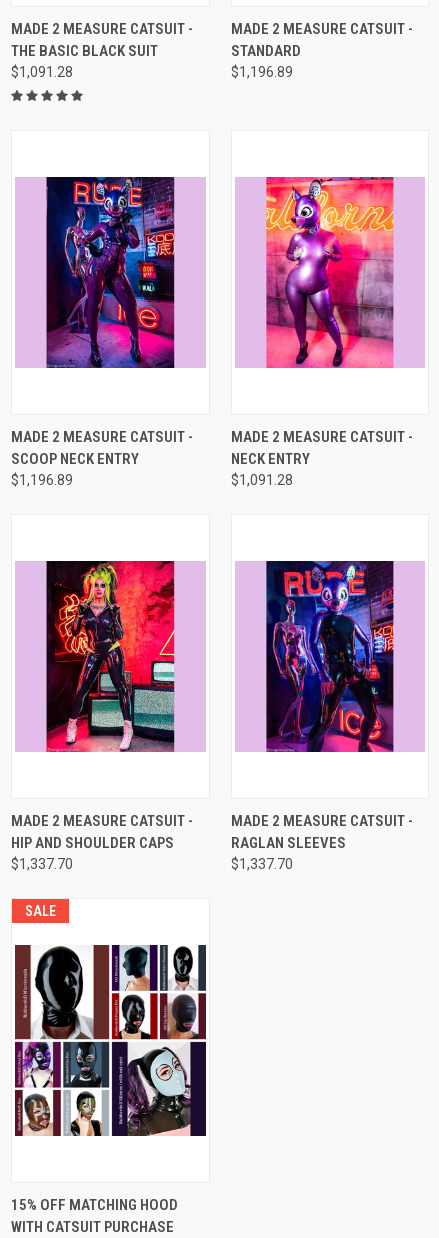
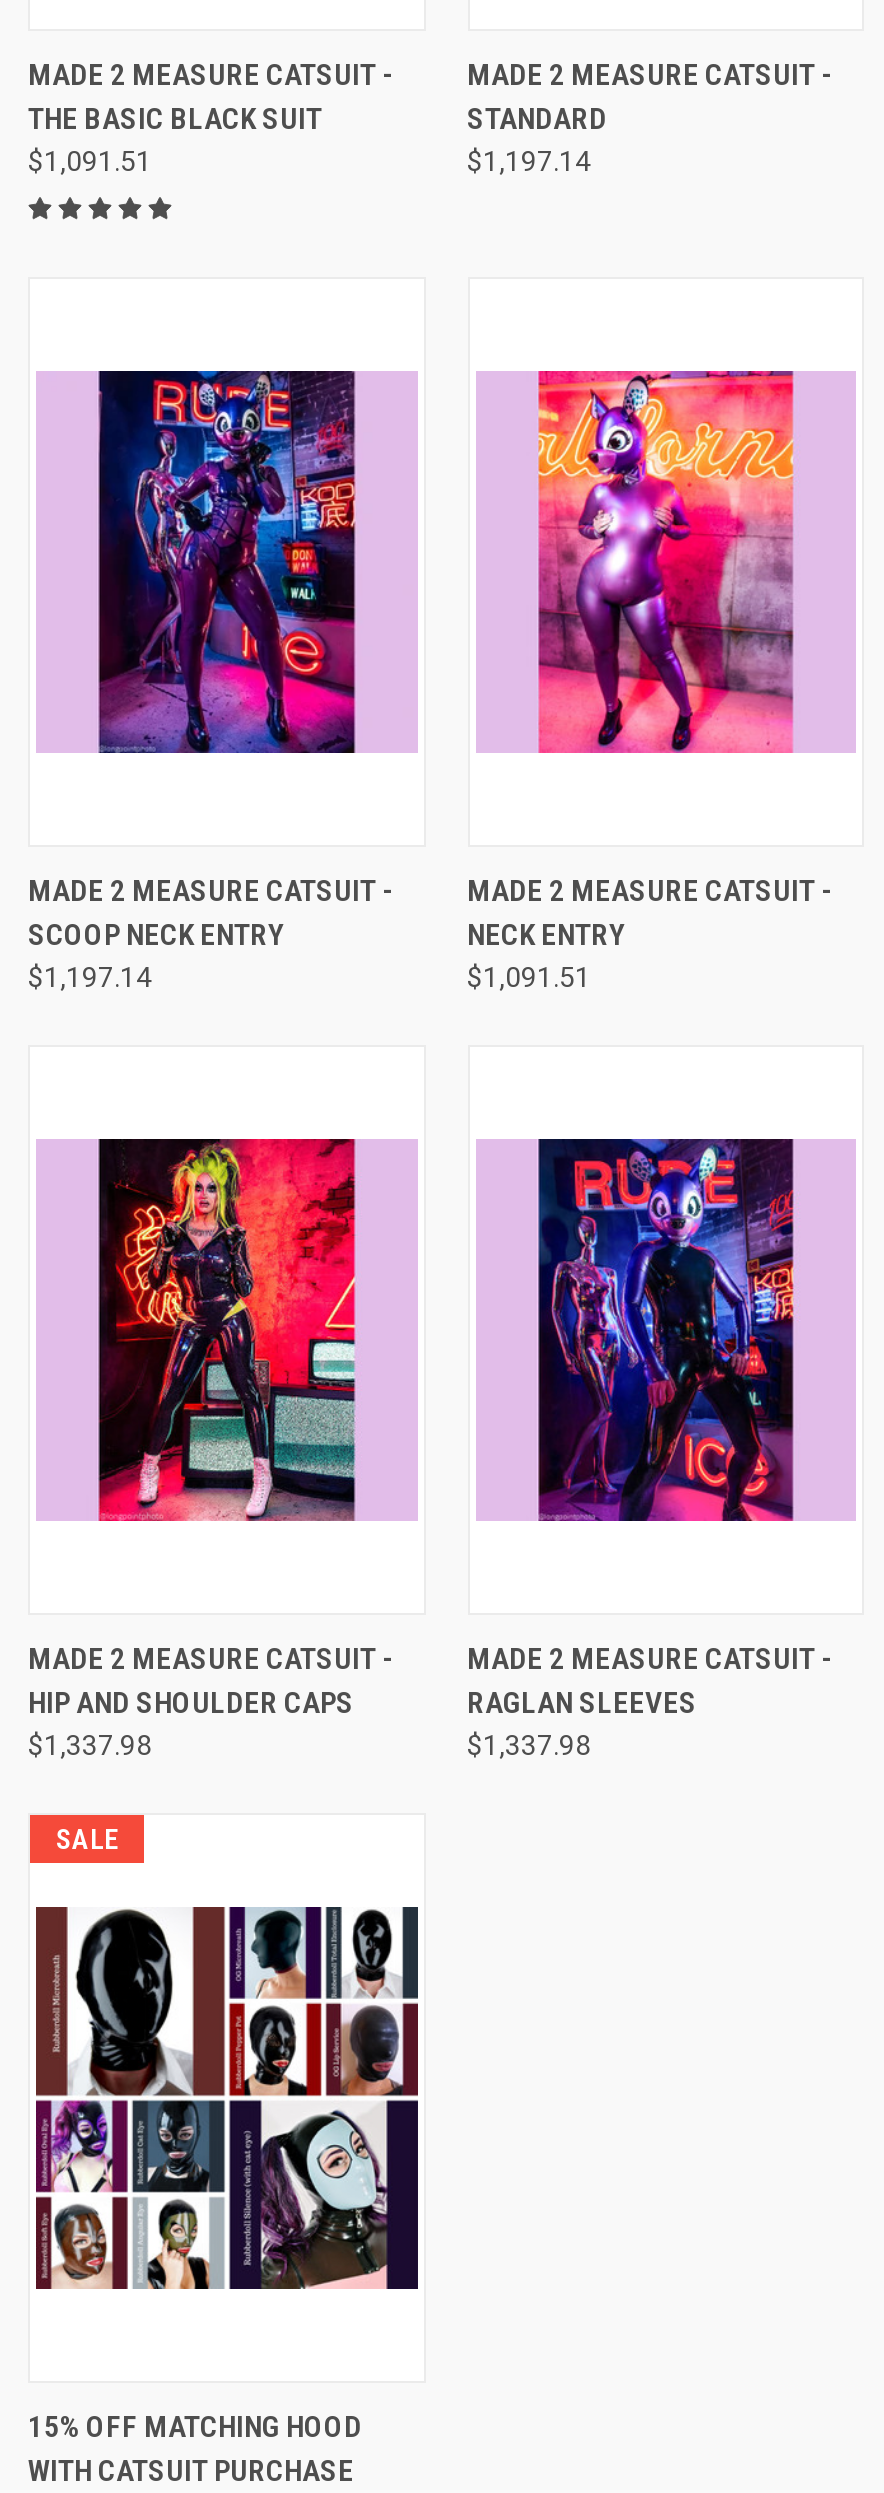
[11,64,73,80] $1,091.28 -> [28,145,152,177] $1,091.51
[230,64,292,80] $1,196.89 -> [467,145,591,177] $1,197.14
[11,472,73,488] $1,196.89 -> [28,961,152,993] $1,197.14
[230,472,292,488] $1,091.28 -> [467,961,591,993] $1,091.51
[11,856,73,872] $1,337.70 -> [28,1729,152,1761] $1,337.98
[230,856,292,872] $1,337.70 -> [467,1729,591,1761] $1,337.98

